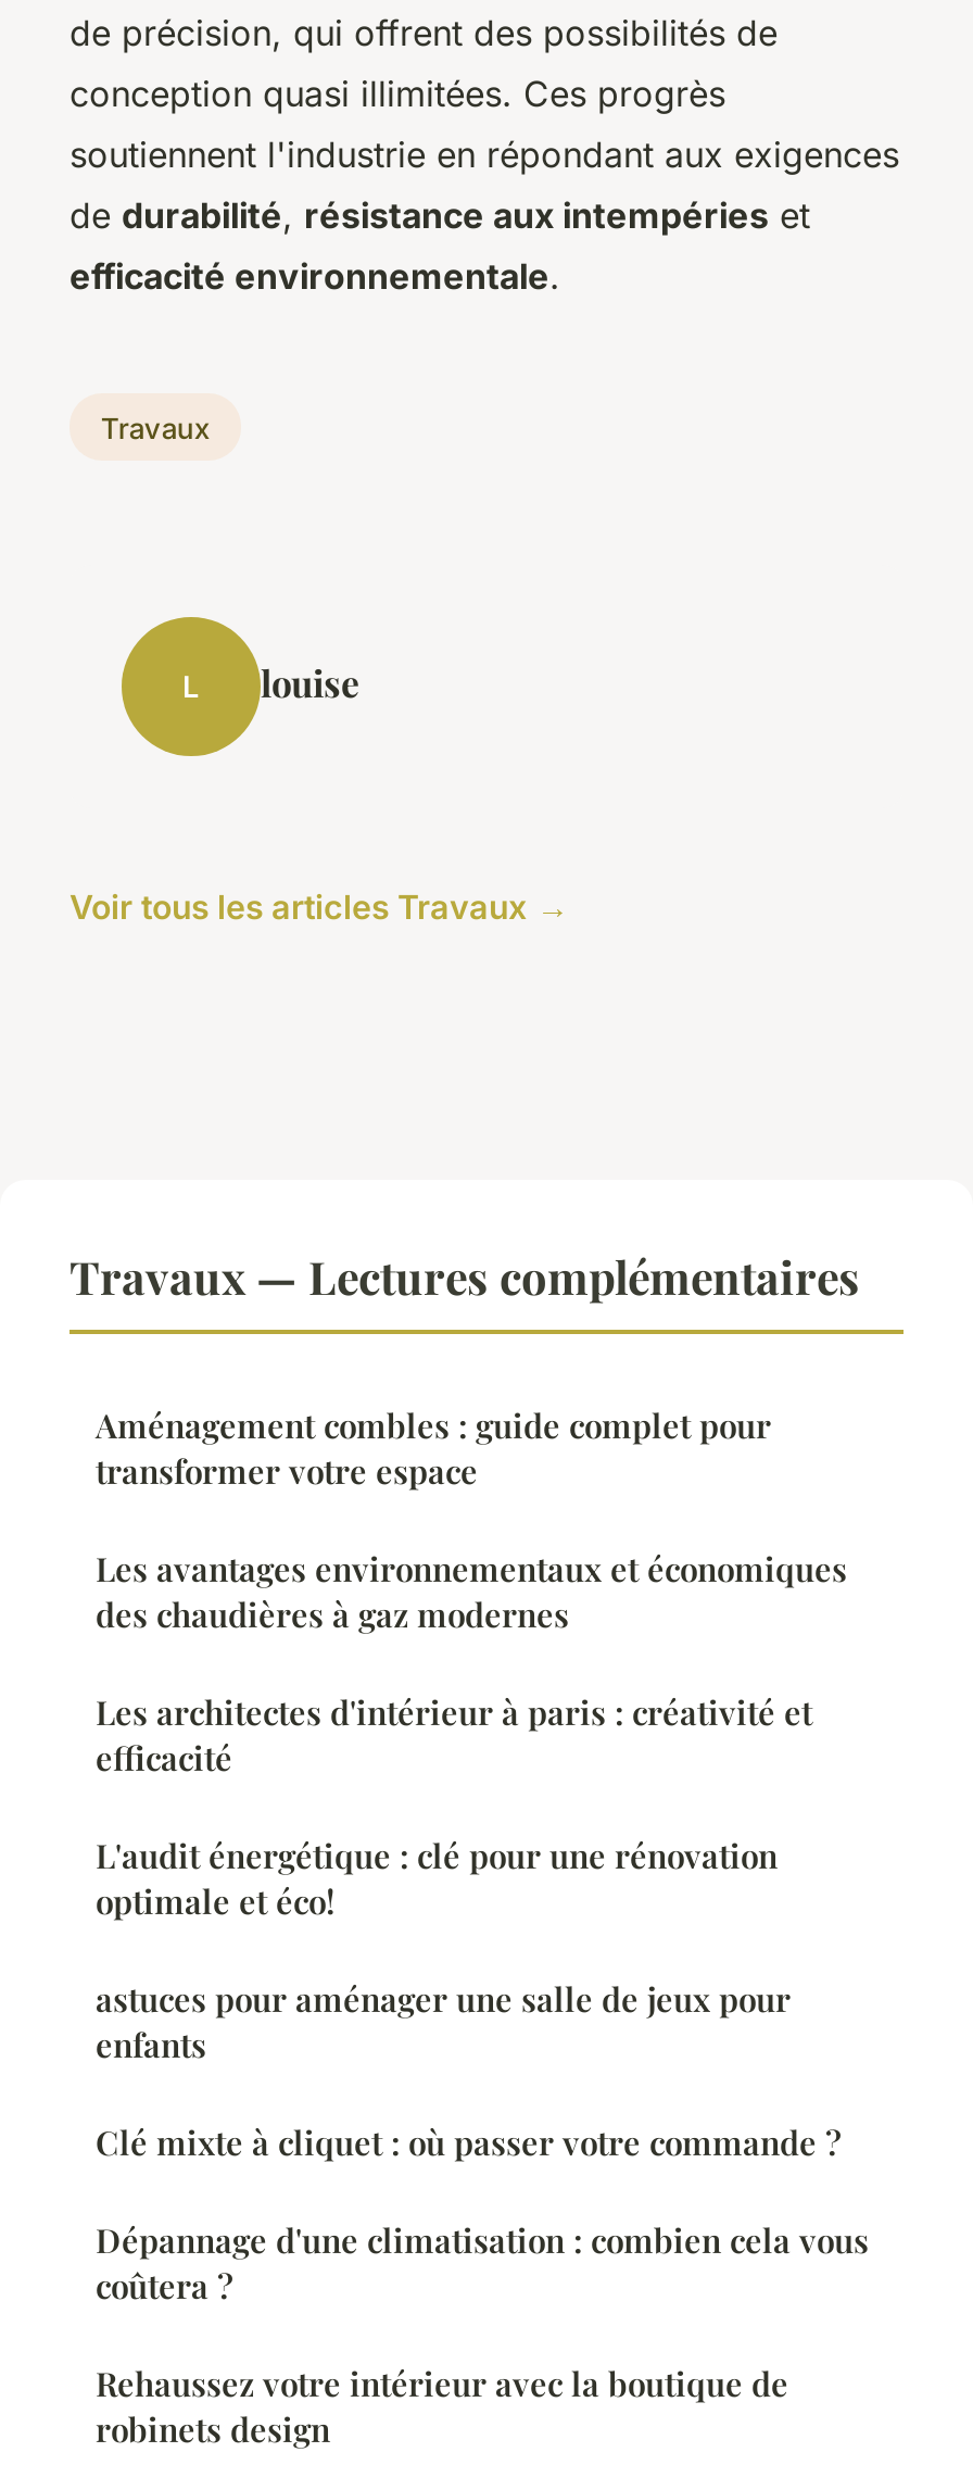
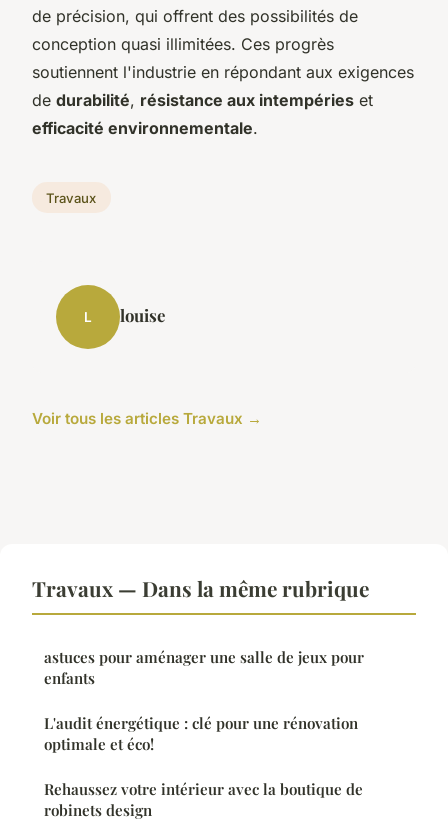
[69,1246,860,1780] Travaux — Lectures complémentaires | Aménagement combles : guide complet pour | transformer votre espace | Les avantages environnementaux et économiques | des chaudières à gaz modernes | Les architectes d'intérieur à paris : créativité et | efficacité -> [32,574,369,602] Travaux — Dans la même rubrique
moved [96,1834,778,1924] -> [44,713,358,754]: L'audit énergétique : clé pour une rénovation | optimale et éco!
[96,2121,869,2308] Clé mixte à cliquet : où passer votre commande ? | Dépannage d'une climatisation : combien cela vous | coûtera ? -> none

